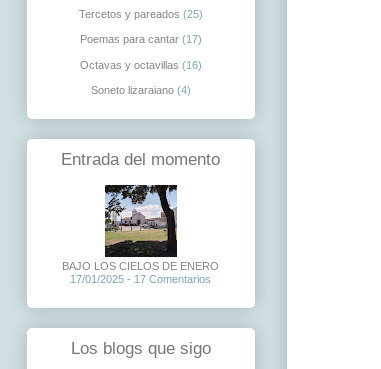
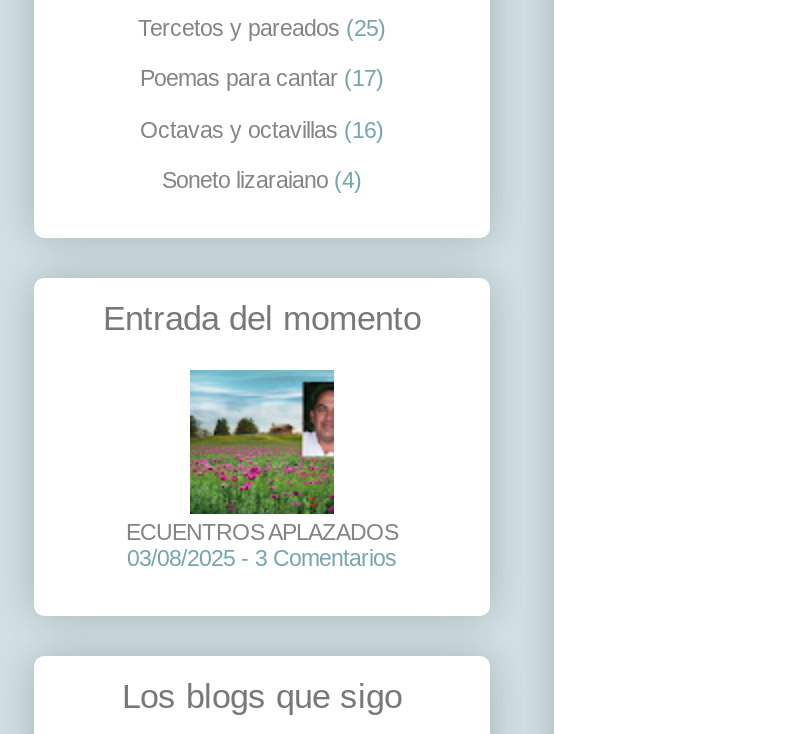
[62,184,219,285] [image] | BAJO LOS CIELOS DE ENERO | 17/01/2025 - 17 Comentarios -> [126,368,398,570] [image] | ECUENTROS APLAZADOS | 03/08/2025 - 3 Comentarios

